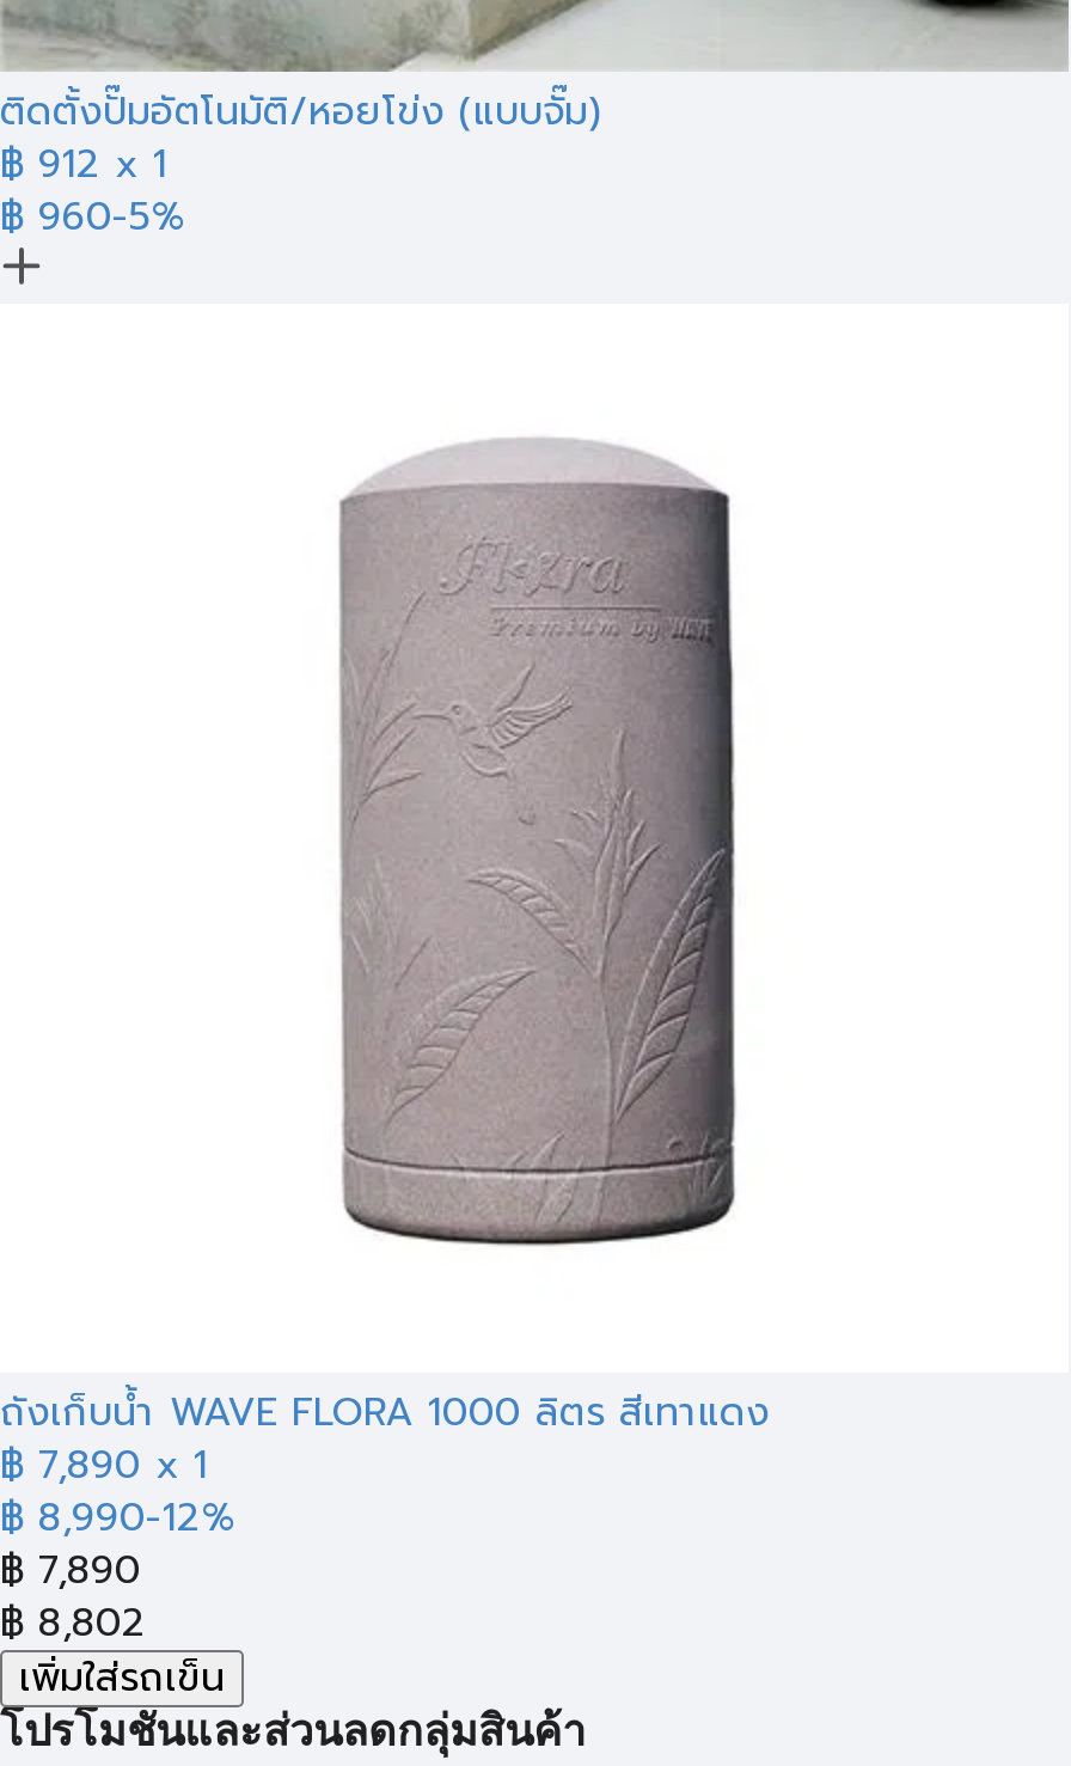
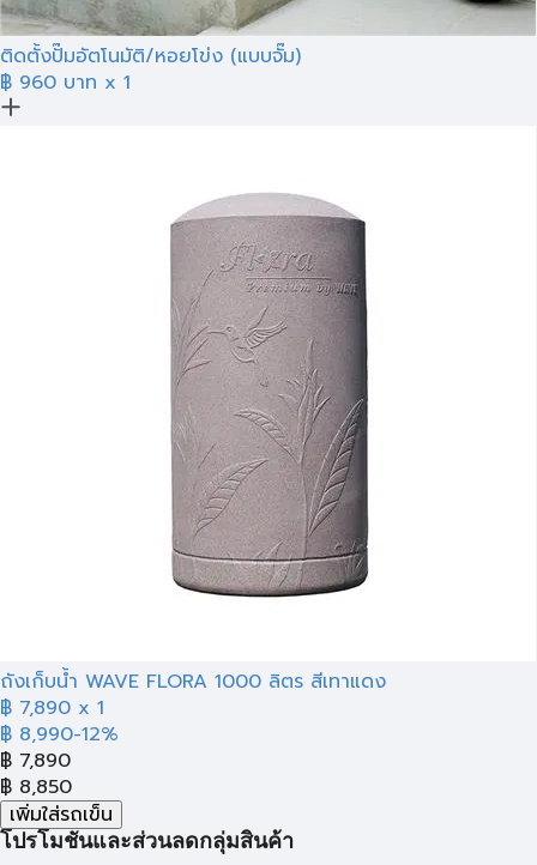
[0,136,186,246] ฿ 912 x 1 | ฿ 960-5% -> [0,68,131,97] ฿ 960 บาท x 1
[0,1595,146,1652] ฿ 8,802 -> [0,773,72,802] ฿ 8,850

